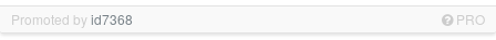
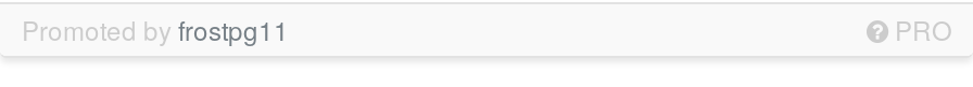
[11,10,133,28] Promoted by id7368 -> [22,11,289,47] Promoted by frostpg11

